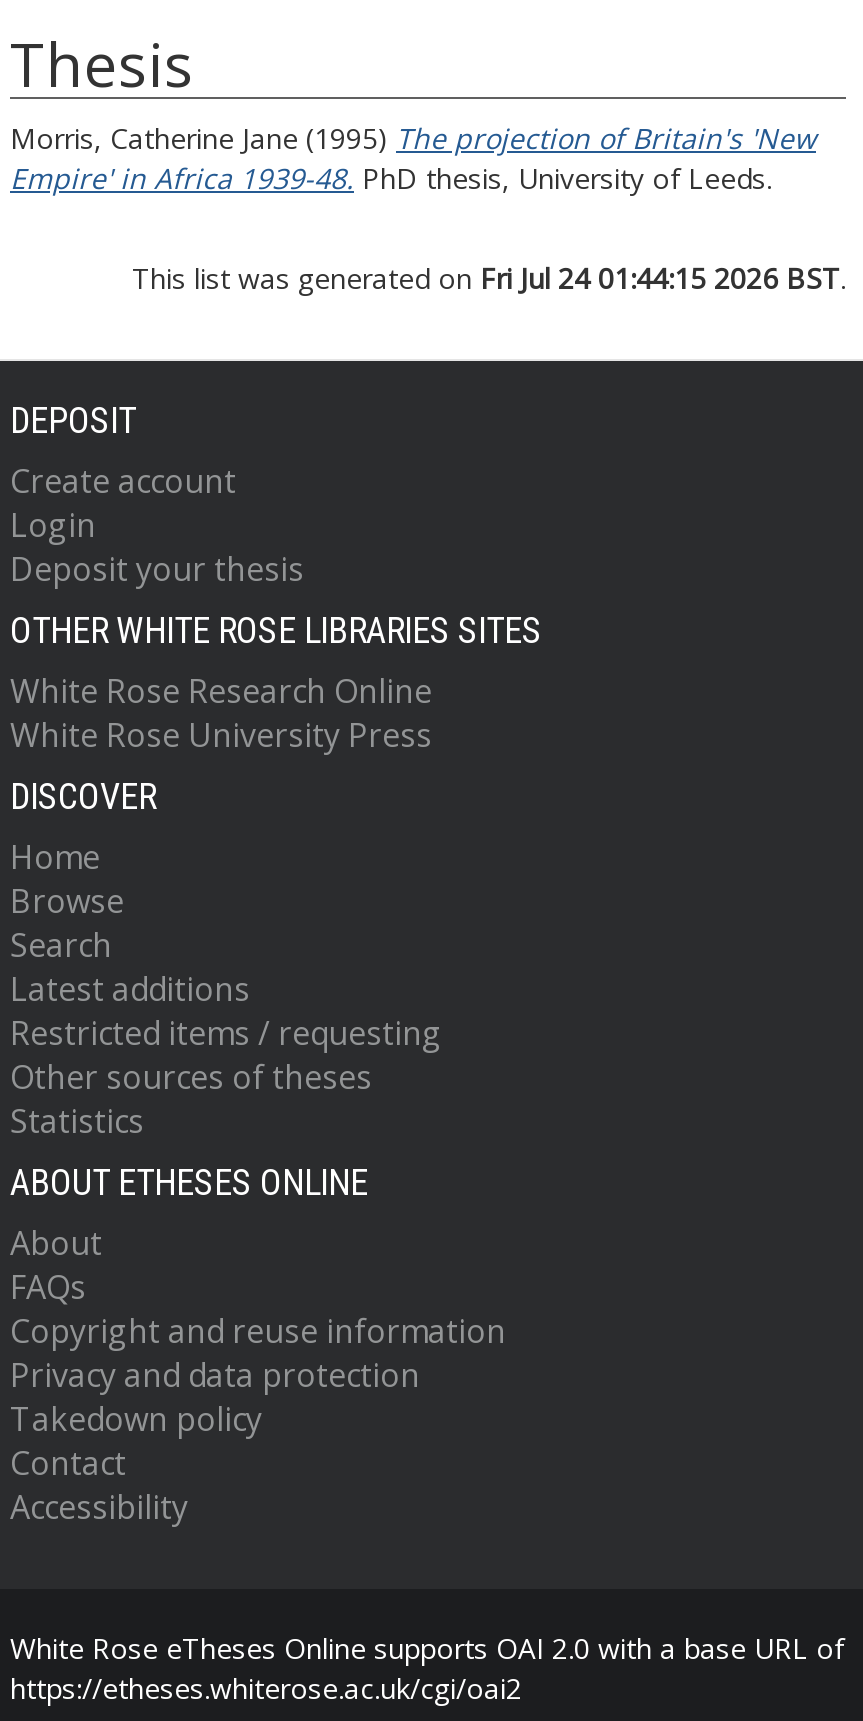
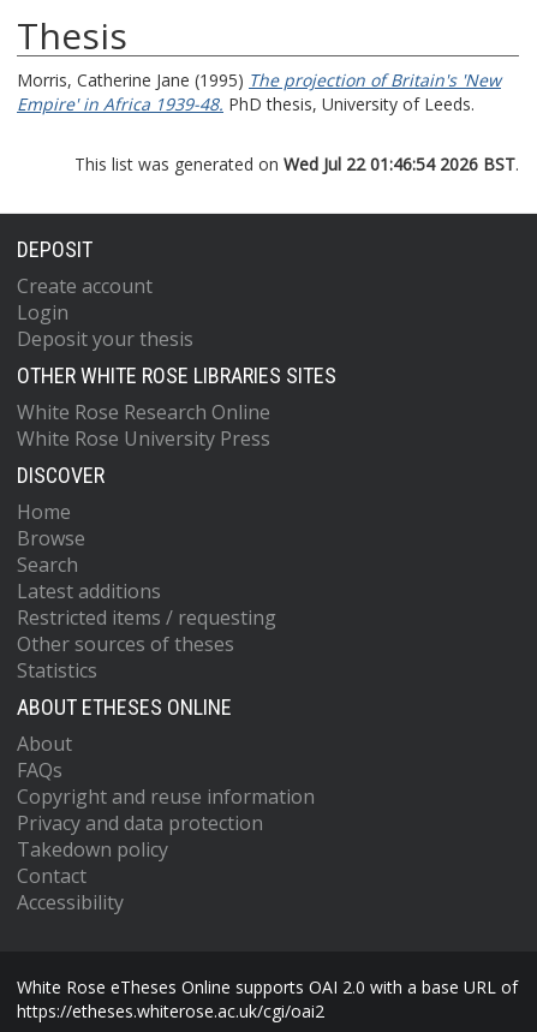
[132,259,846,297] This list was generated on Fri Jul 24 01:44:15 2026 BST. -> [74,153,519,175] This list was generated on Wed Jul 22 01:46:54 2026 BST.

